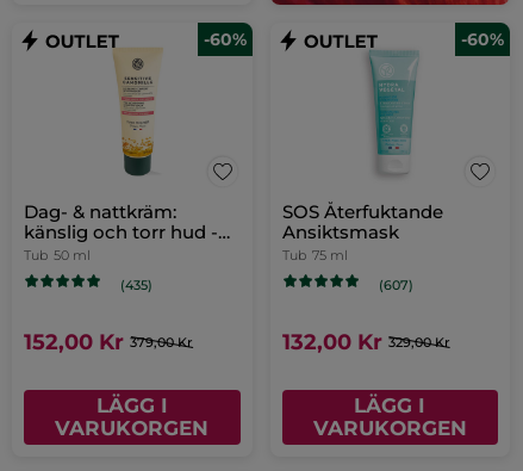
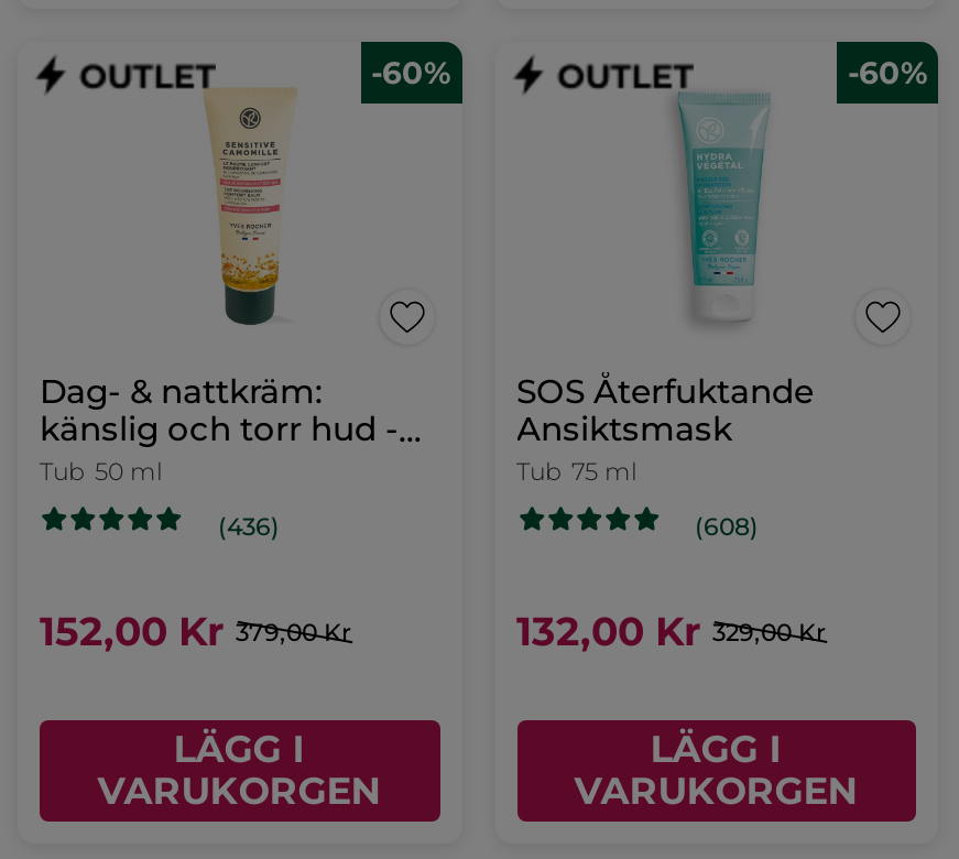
[120,277,152,294] (435) -> [218,512,280,543] (436)
[378,277,413,294] (607) -> [695,512,759,543] (608)

